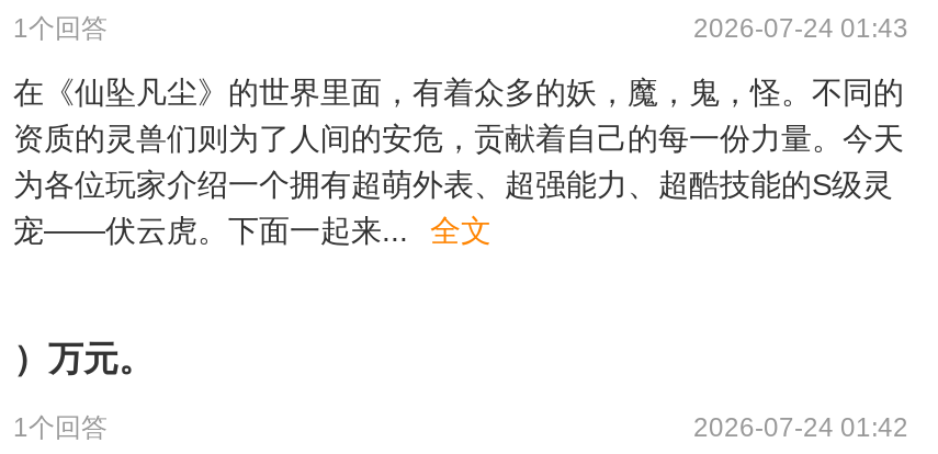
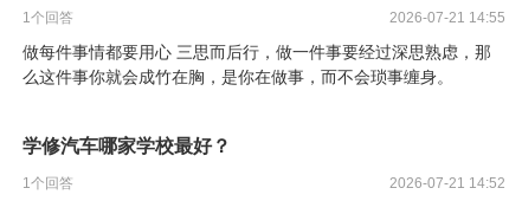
[693,13,908,44] 2026-07-24 01:43 -> [389,9,505,26] 2026-07-21 14:55
[13,75,904,248] 在《仙坠凡尘》的世界里面，有着众多的妖，魔，鬼，怪。不同的 | 资质的灵兽们则为了人间的安危，贡献着自己的每一份力量。今天 | 为各位玩家介绍一个拥有超萌外表、超强能力、超酷技能的S级灵 | 宠——伏云虎。下面一起来... | 全文 -> [22,43,491,86] 做每件事情都要用心 三思而后行，做一件事要经过深思熟虑，那 | 么这件事你就会成竹在胸，是你在做事，而不会琐事缠身。
[13,340,154,377] ）万元。 -> [22,136,231,156] 学修汽车哪家学校最好？
[693,412,908,443] 2026-07-24 01:42 -> [389,175,505,192] 2026-07-21 14:52

